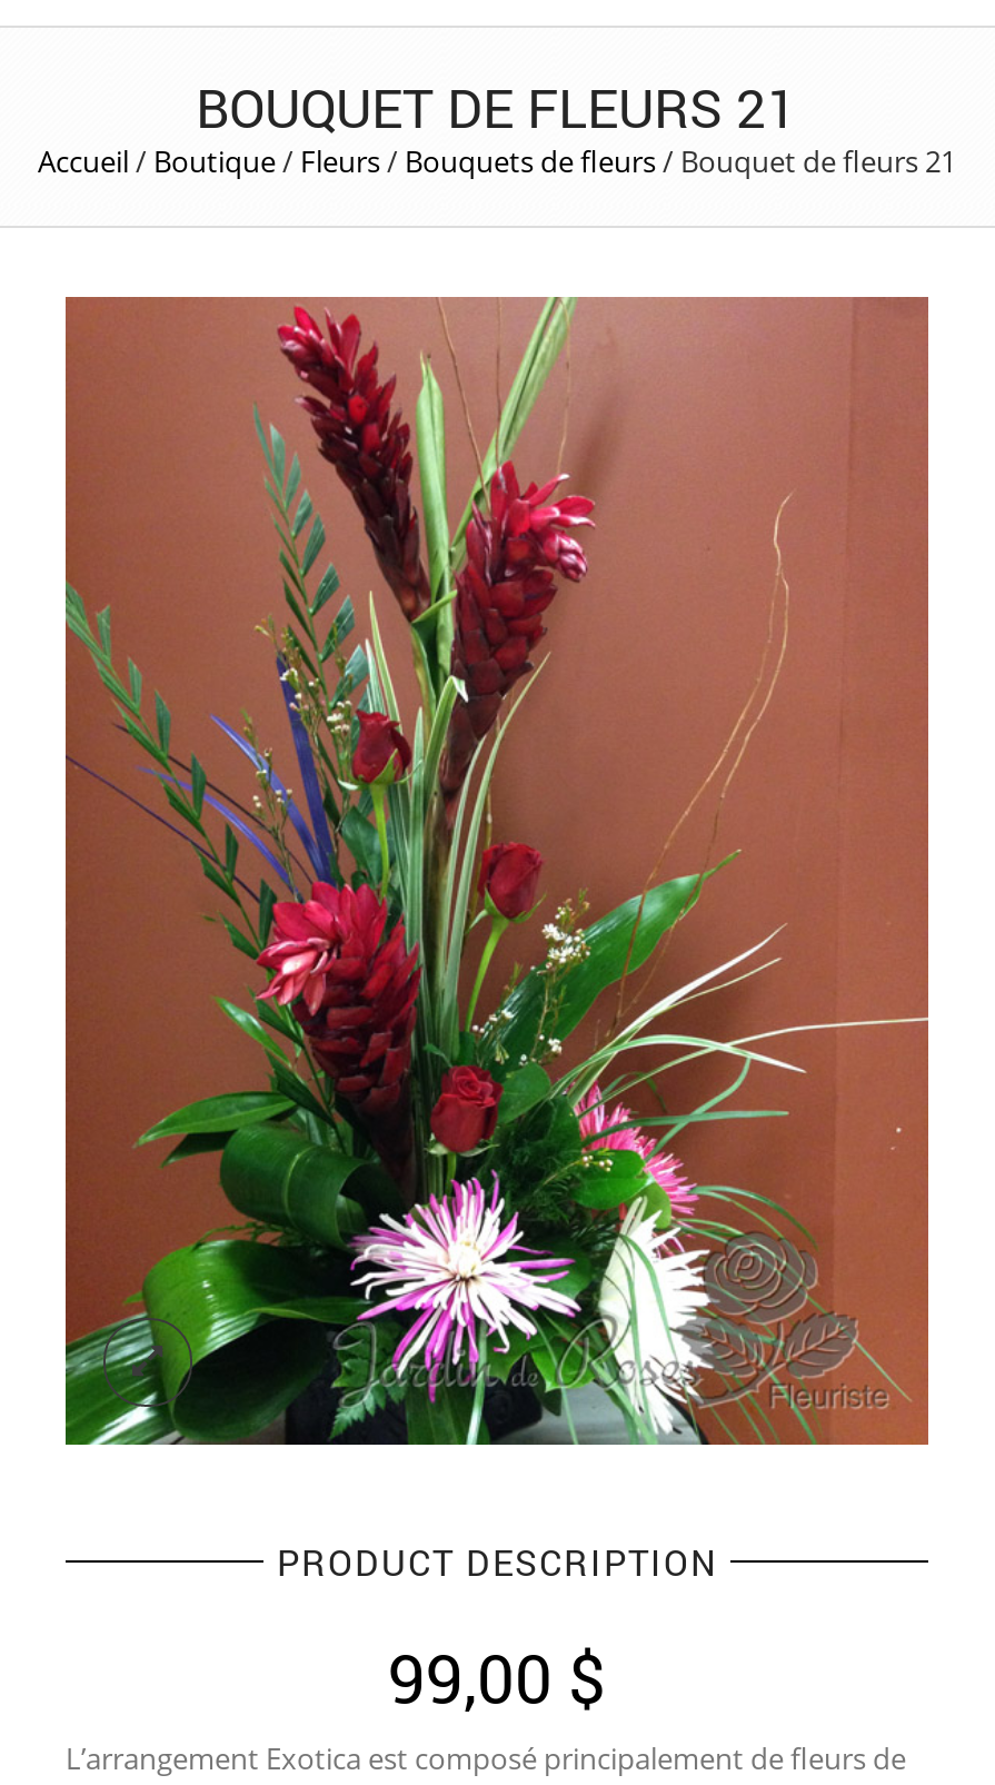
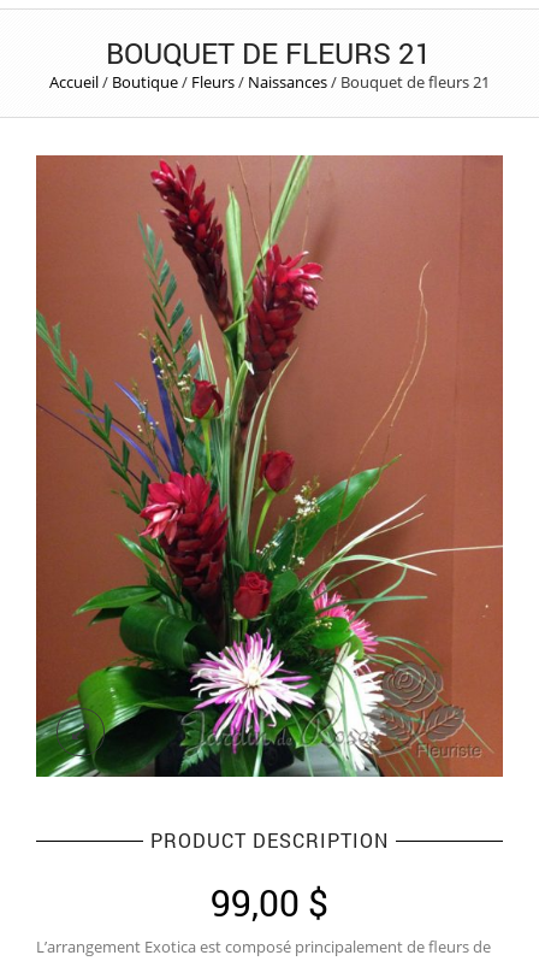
[38,141,956,181] Accueil / Boutique / Fleurs / Bouquets de fleurs / Bouquet de fleurs 21 -> [49,71,490,93] Accueil / Boutique / Fleurs / Naissances / Bouquet de fleurs 21

